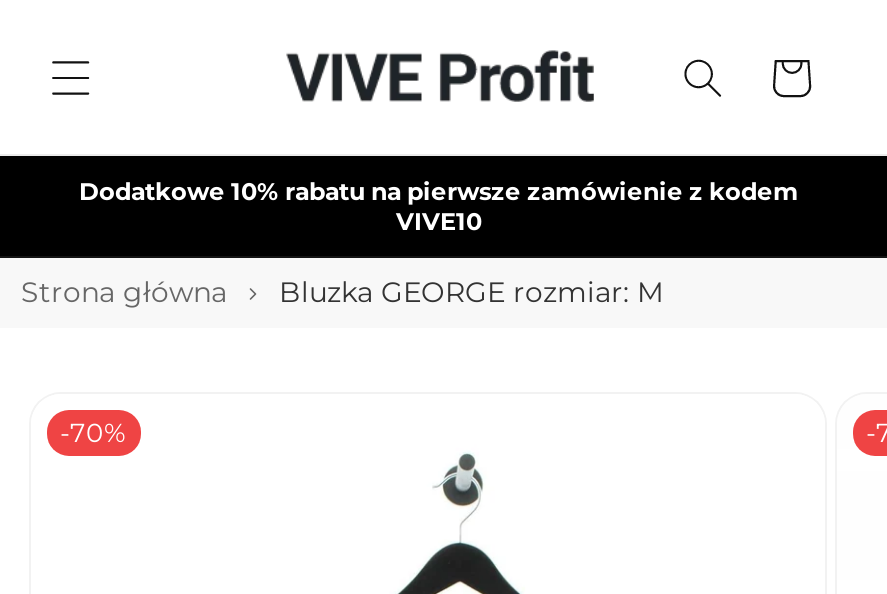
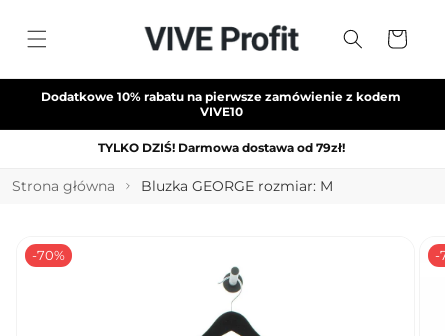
none -> [97,140,344,155] TYLKO DZIŚ! Darmowa dostawa od 79zł!

